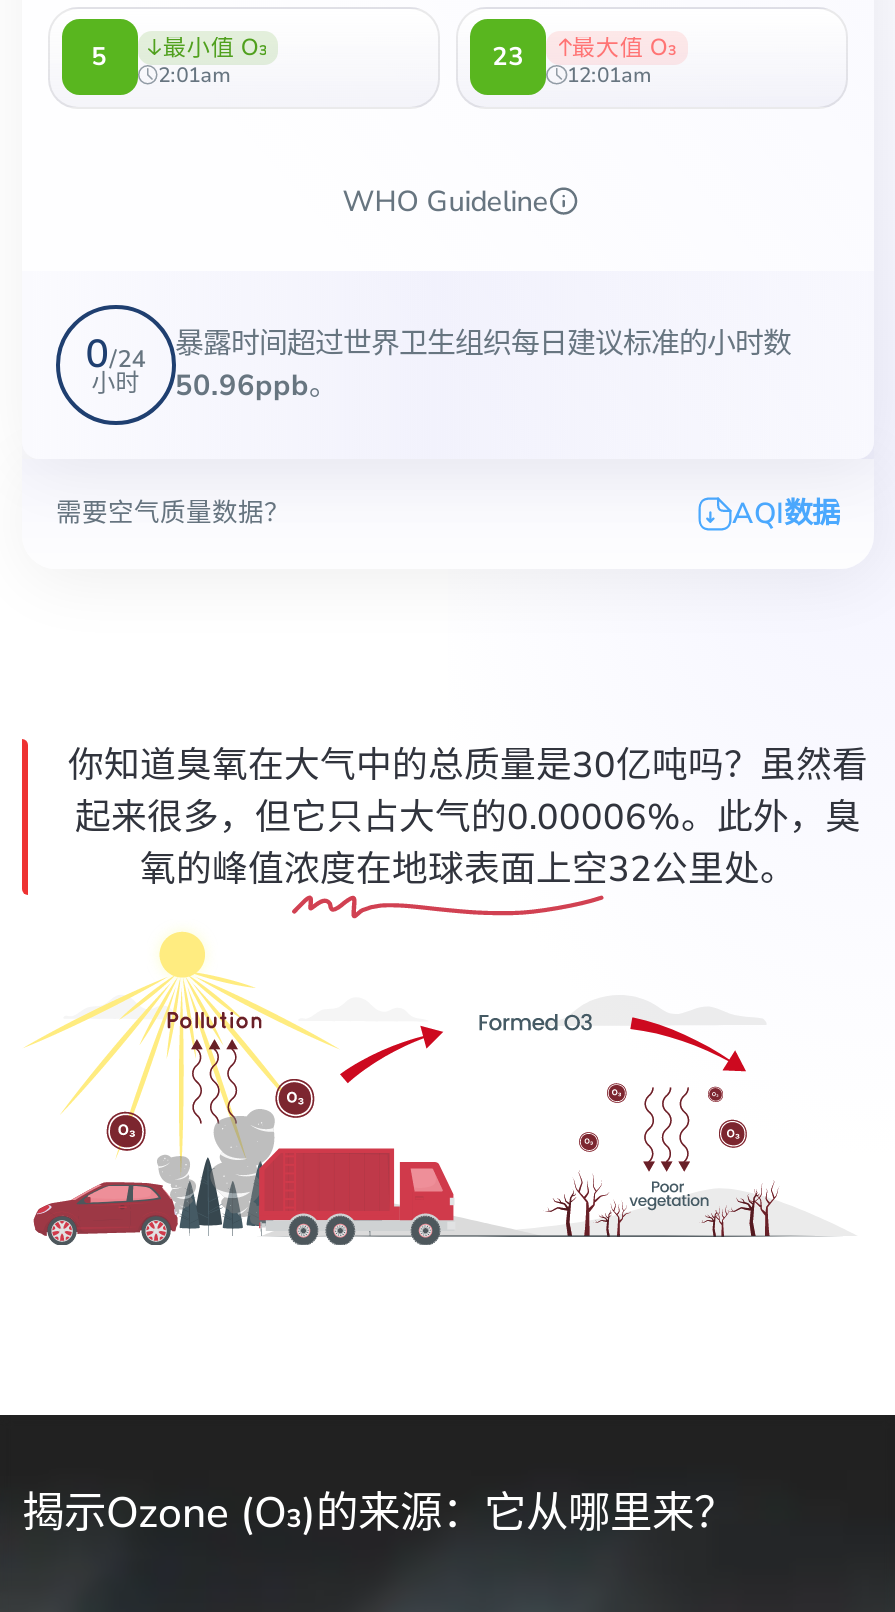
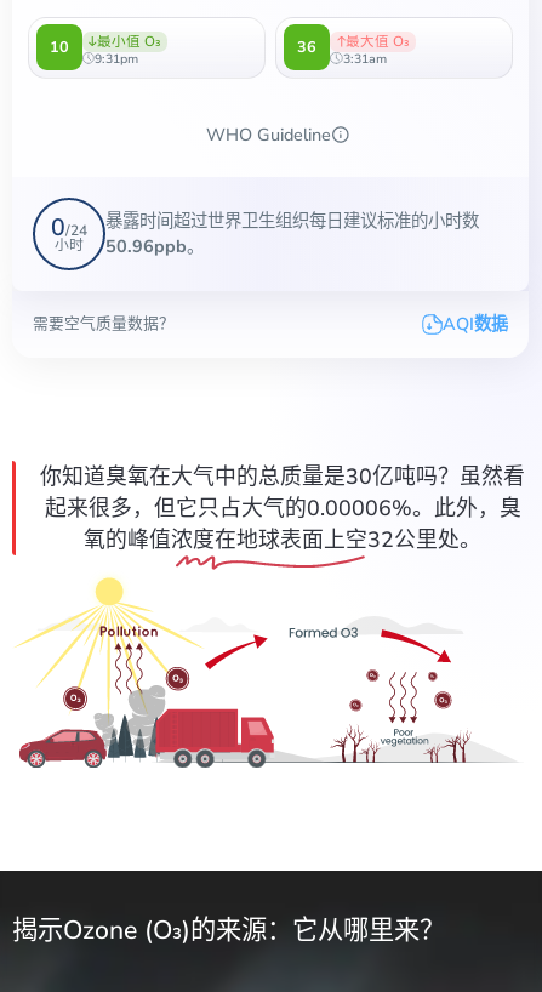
[91,32,267,74] 5 最小值 O₃ -> [49,32,161,57] 10 最小值 O₃
[492,32,676,74] 23 最大值 O₃ -> [297,32,408,57] 36 最大值 O₃
[158,60,230,90] 2:01am -> [95,49,138,67] 9:31pm
[567,60,651,90] 12:01am -> [343,49,386,67] 3:31am

